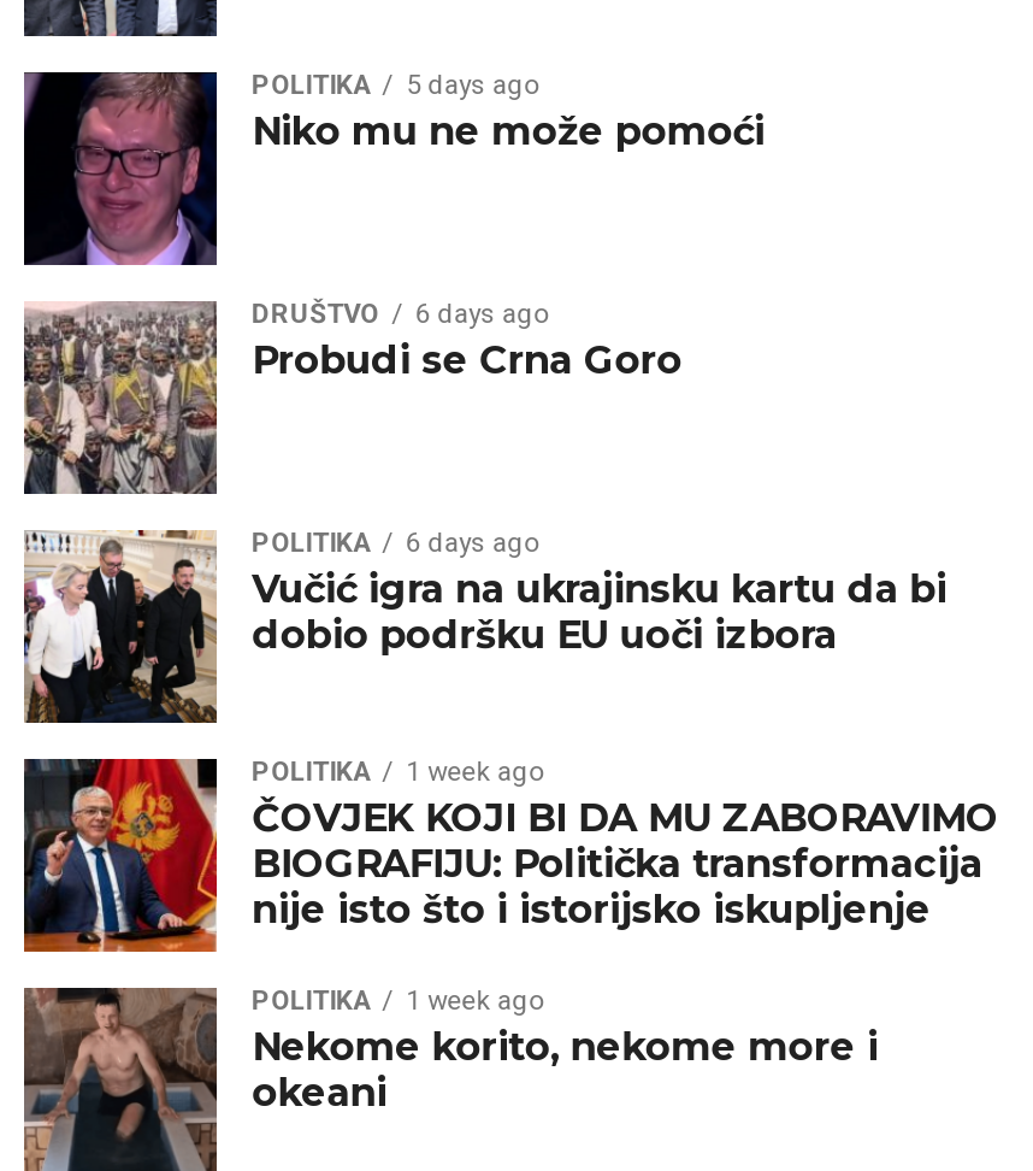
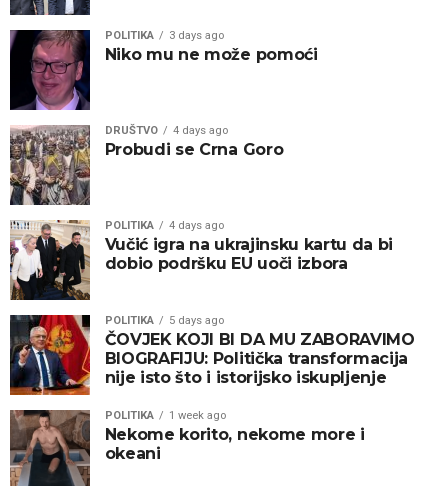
[252,70,539,101] POLITIKA 5 days ago -> [105,29,224,42] POLITIKA 3 days ago
[252,299,548,330] DRUŠTVO 6 days ago -> [105,124,228,137] DRUŠTVO 4 days ago
[252,528,539,559] POLITIKA 6 days ago -> [105,219,224,232] POLITIKA 4 days ago
[252,757,543,788] POLITIKA 1 week ago -> [105,314,224,327] POLITIKA 5 days ago

